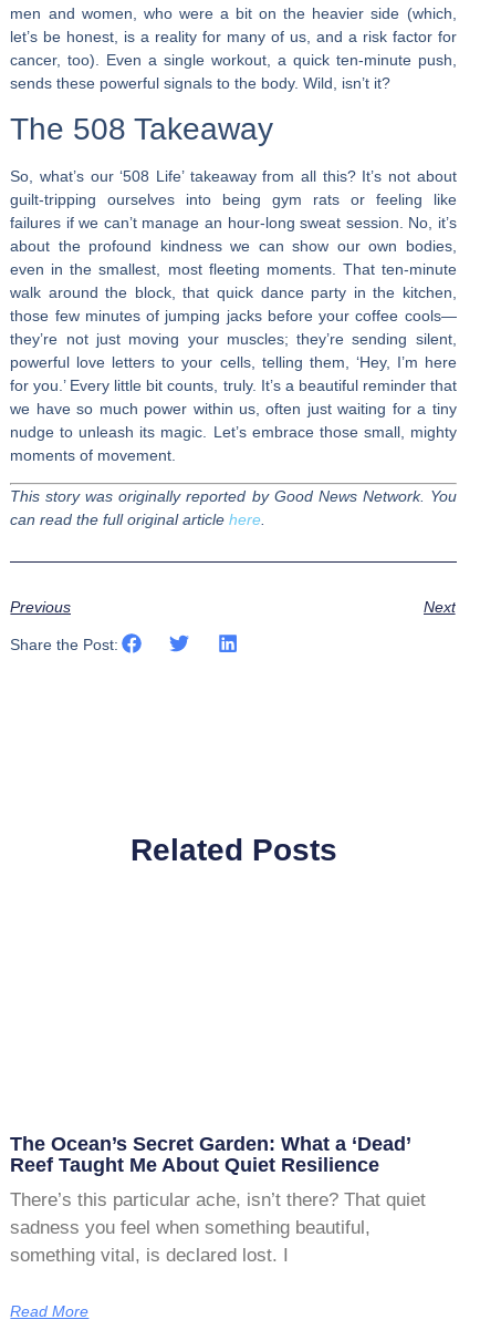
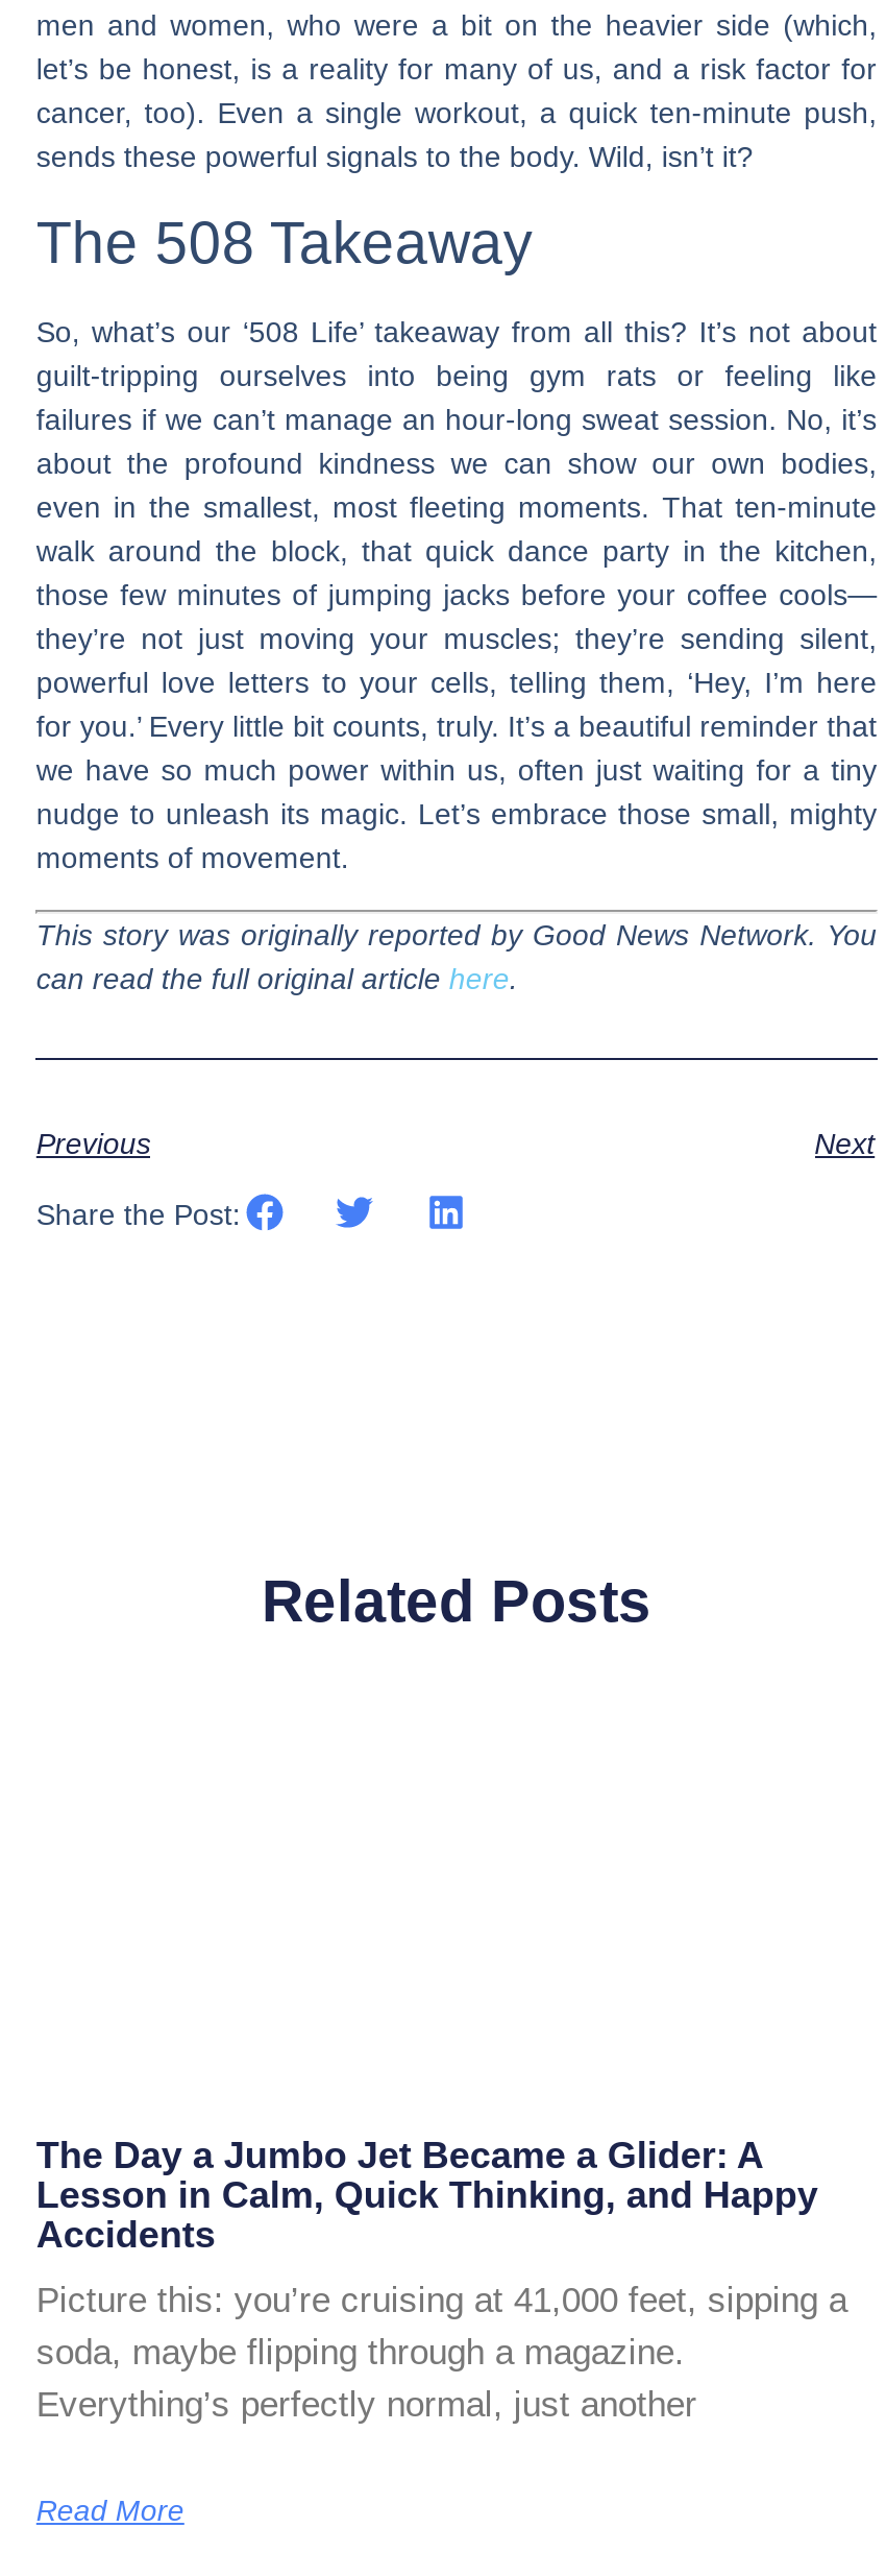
[10,1133,411,1176] The Ocean’s Secret Garden: What a ‘Dead’ | Reef Taught Me About Quiet Resilience -> [36,2135,818,2256] The Day a Jumbo Jet Became a Glider: A | Lesson in Calm, Quick Thinking, and Happy | Accidents
[10,1189,426,1266] There’s this particular ache, isn’t there? That quiet | sadness you feel when something beautiful, | something vital, is declared lost. I -> [36,2281,847,2425] Picture this: you’re cruising at 41,000 feet, sipping a | soda, maybe flipping through a magazine. | Everything’s perfectly normal, just another

